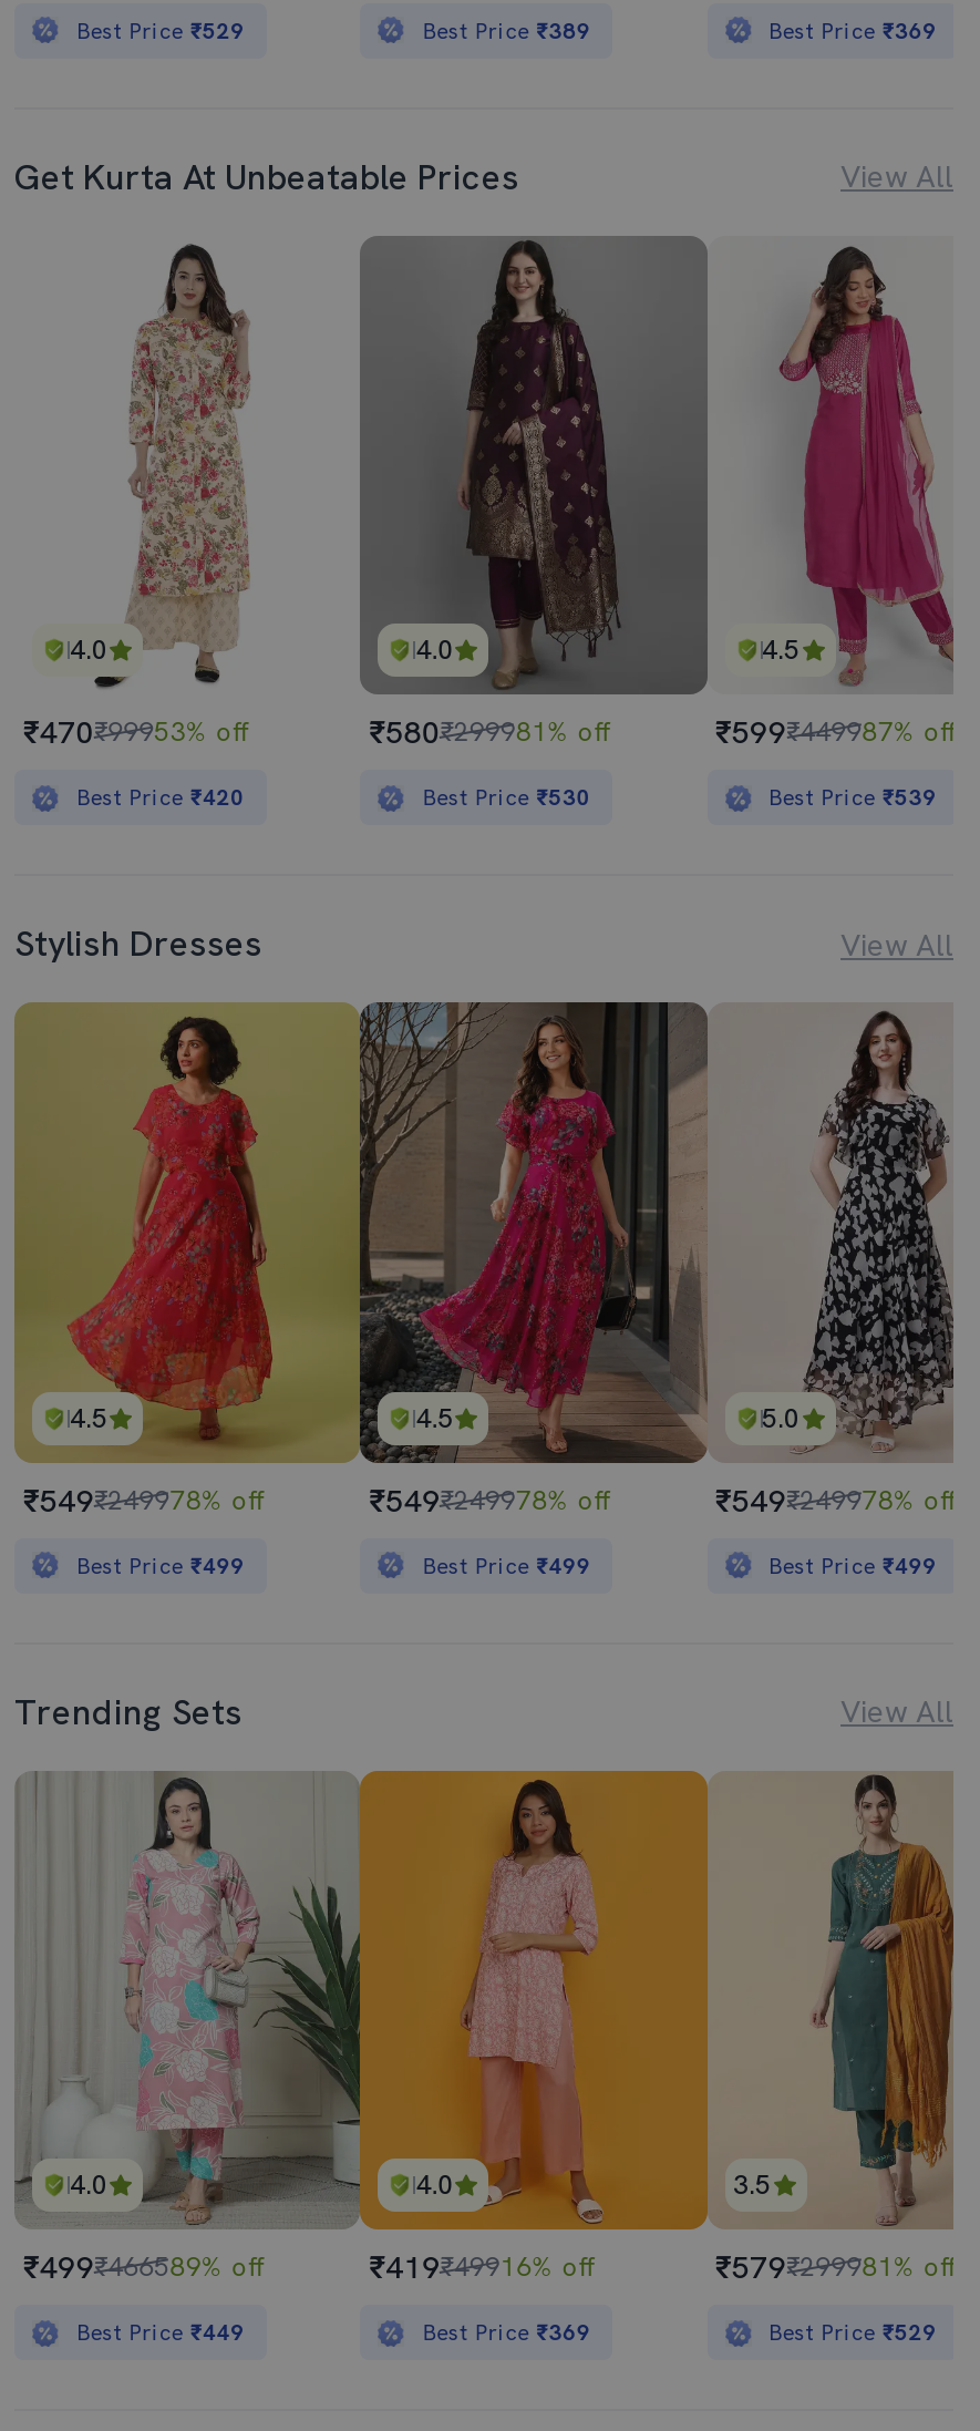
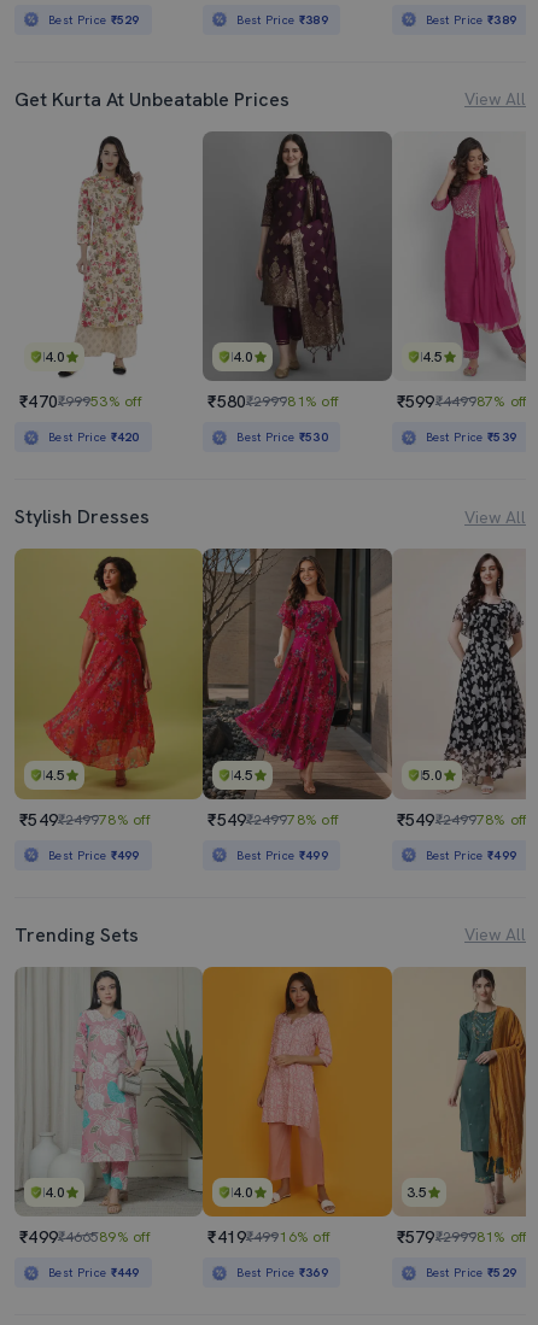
[768,16,936,44] Best Price ₹369 -> [425,11,517,27] Best Price ₹389

